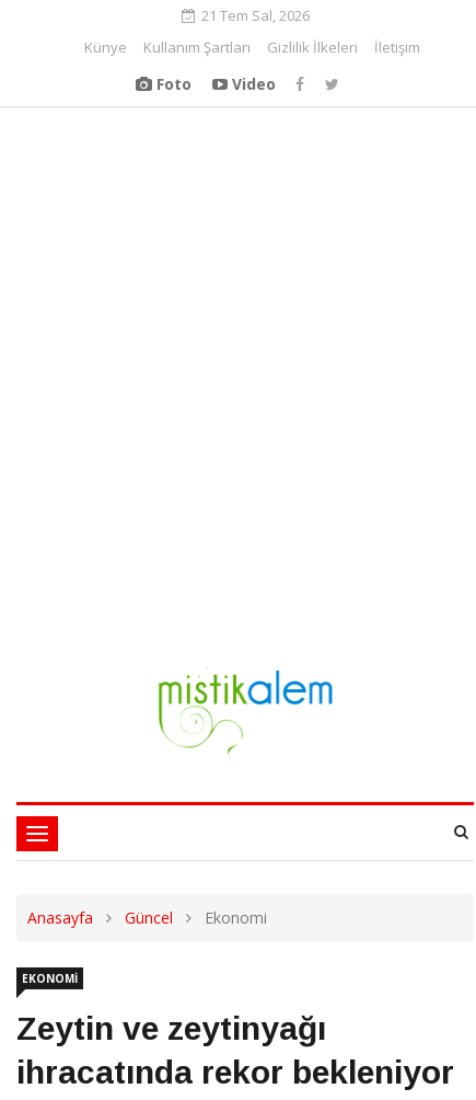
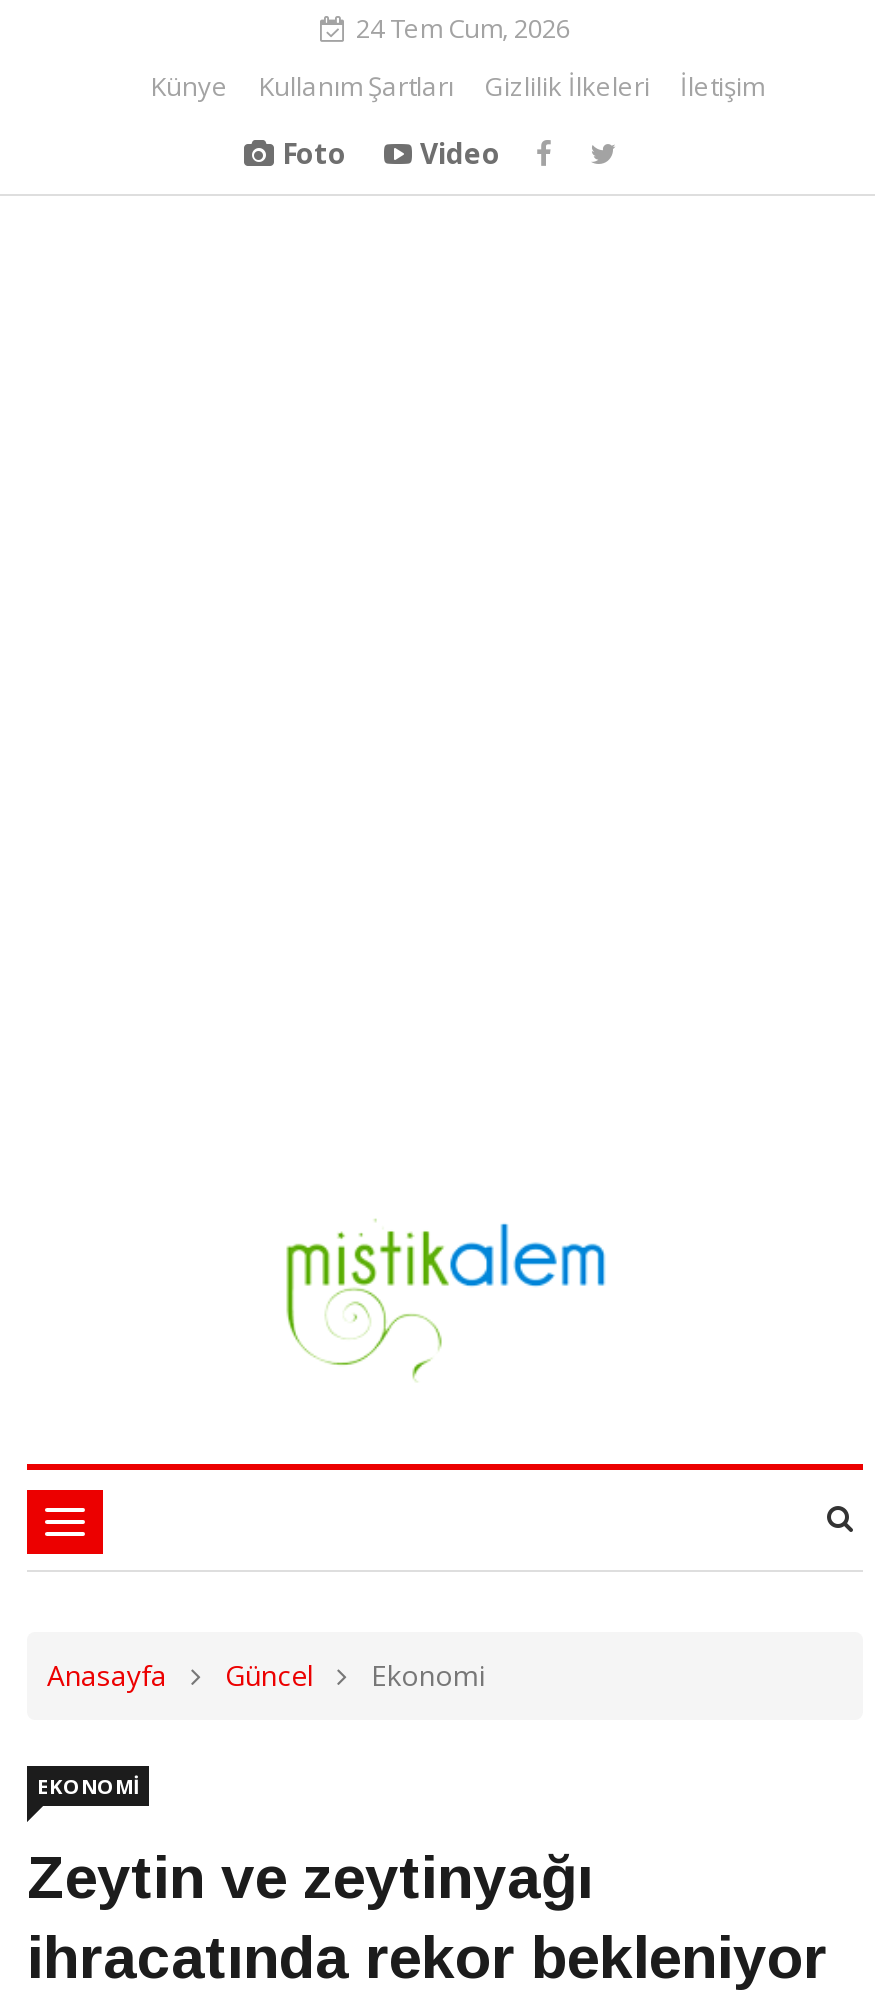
[201,5,309,25] 21 Tem Sal, 2026 -> [356,10,570,46] 24 Tem Cum, 2026

